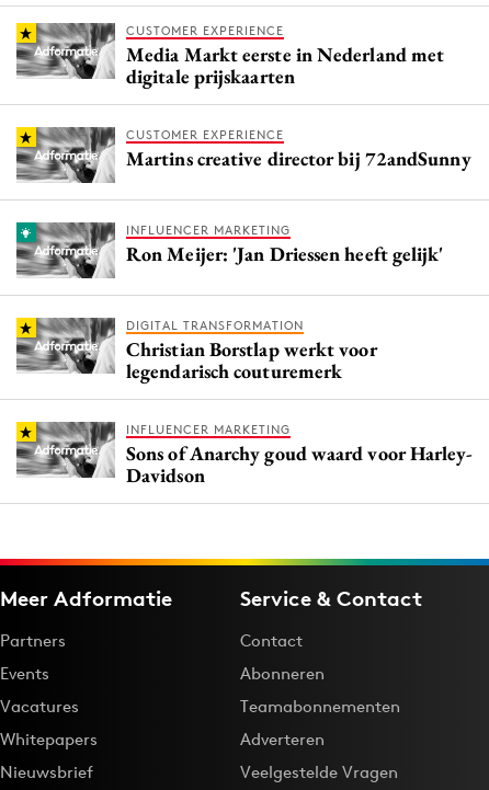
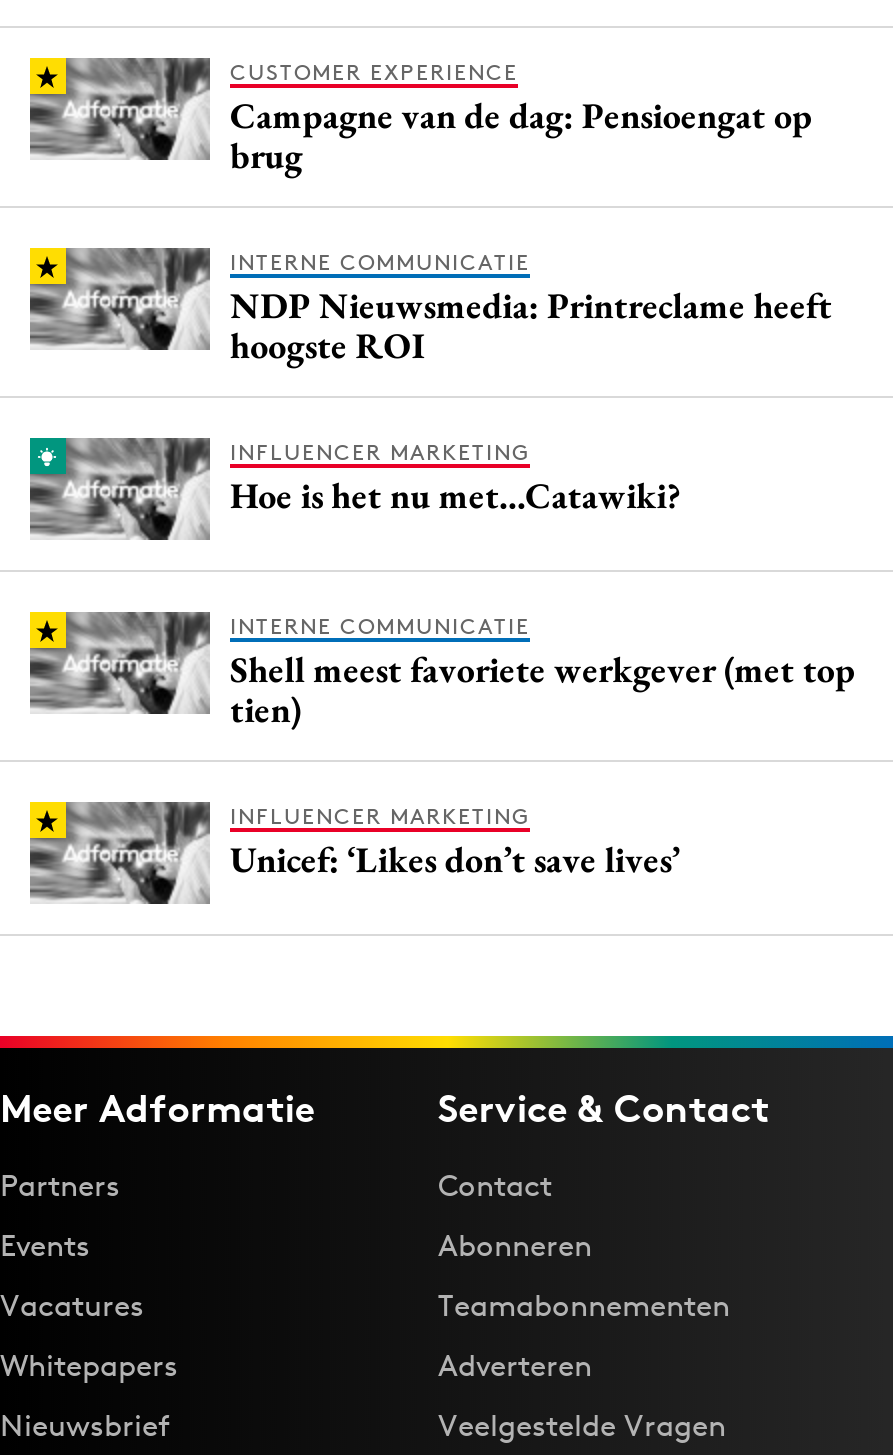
[126,42,444,89] Media Markt eerste in Nederland met | digitale prijskaarten -> [230,92,812,178] Campagne van de dag: Pensioengat op | brug
[126,127,471,171] CUSTOMER EXPERIENCE | Martins creative director bij 72andSunny -> [230,248,832,368] INTERNE COMMUNICATIE | NDP Nieuwsmedia: Printreclame heeft | hoogste ROI
[126,241,443,266] Ron Meijer: 'Jan Driessen heeft gelijk' -> [230,472,681,518] Hoe is het nu met…Catawiki?
[126,318,377,384] DIGITAL TRANSFORMATION | Christian Borstlap werkt voor | legendarisch couturemerk -> [230,612,855,732] INTERNE COMMUNICATIE | Shell meest favoriete werkgever (met top | tien)
[126,441,473,488] Sons of Anarchy goud waard voor Harley- | Davidson -> [230,836,680,882] Unicef: ‘Likes don’t save lives’

